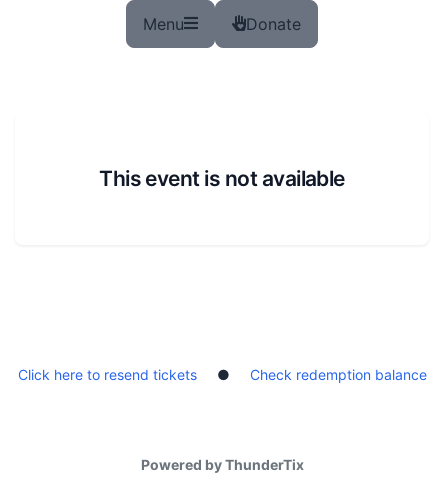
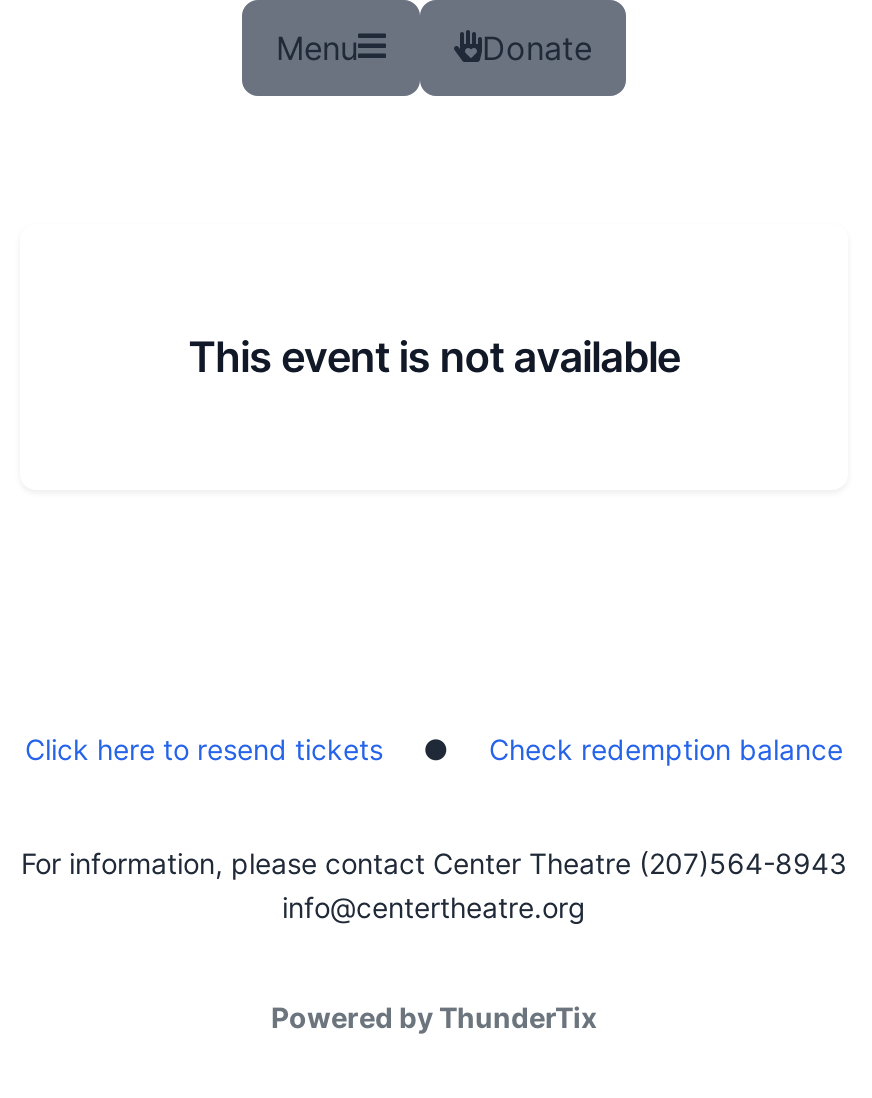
none -> [21,846,847,924] For information, please contact Center Theatre (207)564-8943 | info@centertheatre.org

